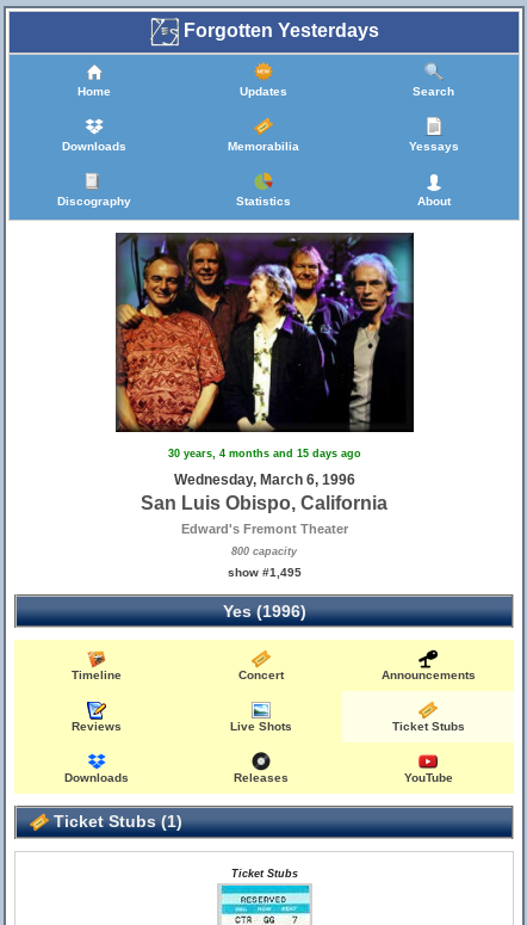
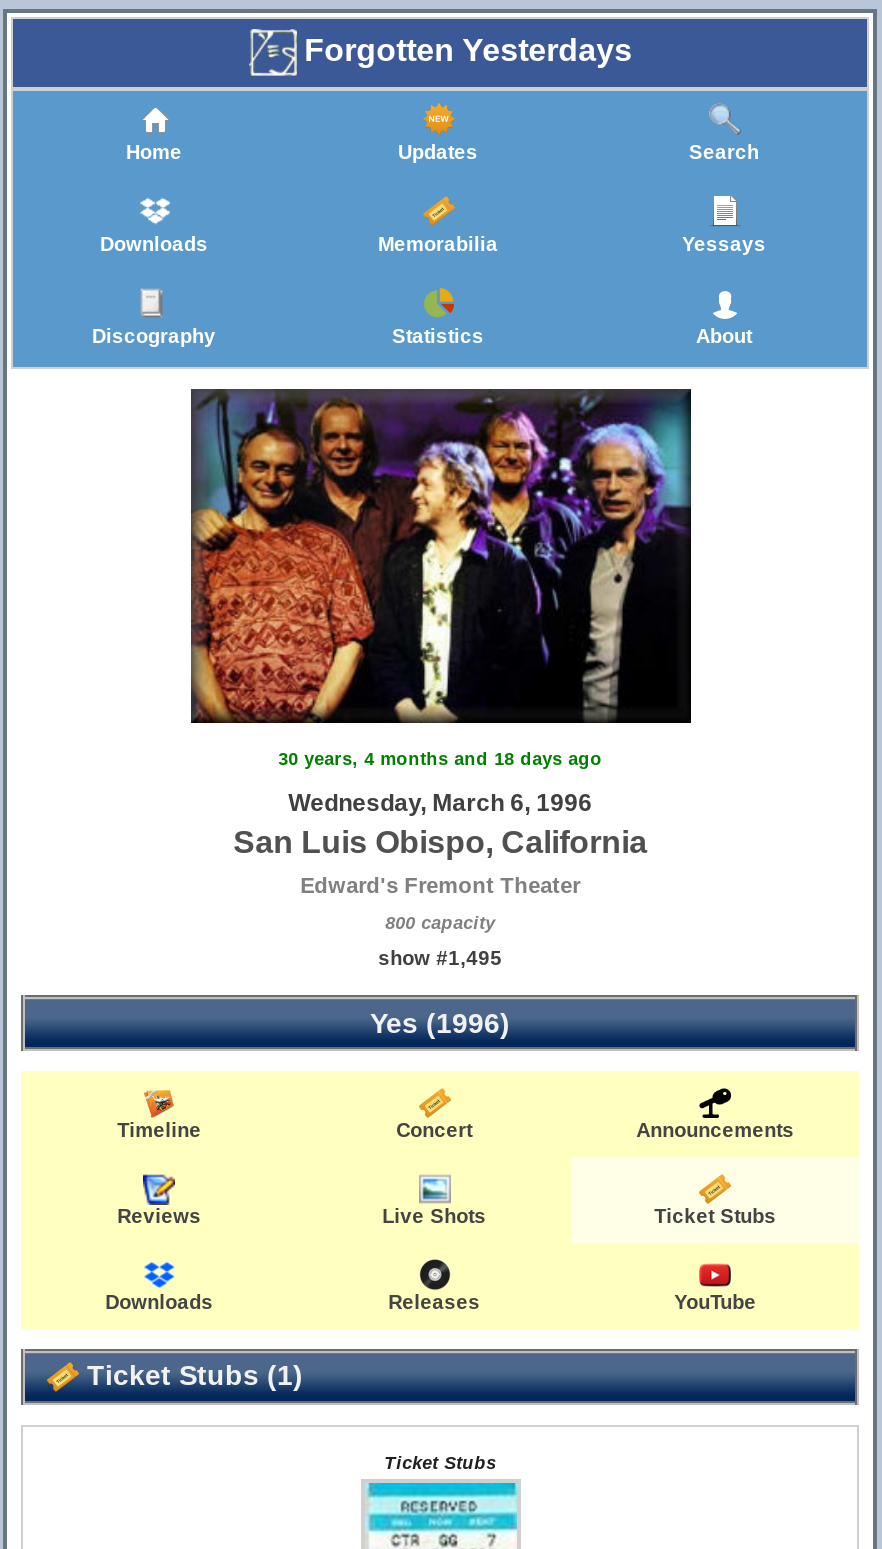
[168,448,361,460] 30 years, 4 months and 15 days ago -> [278,749,602,769] 30 years, 4 months and 18 days ago

